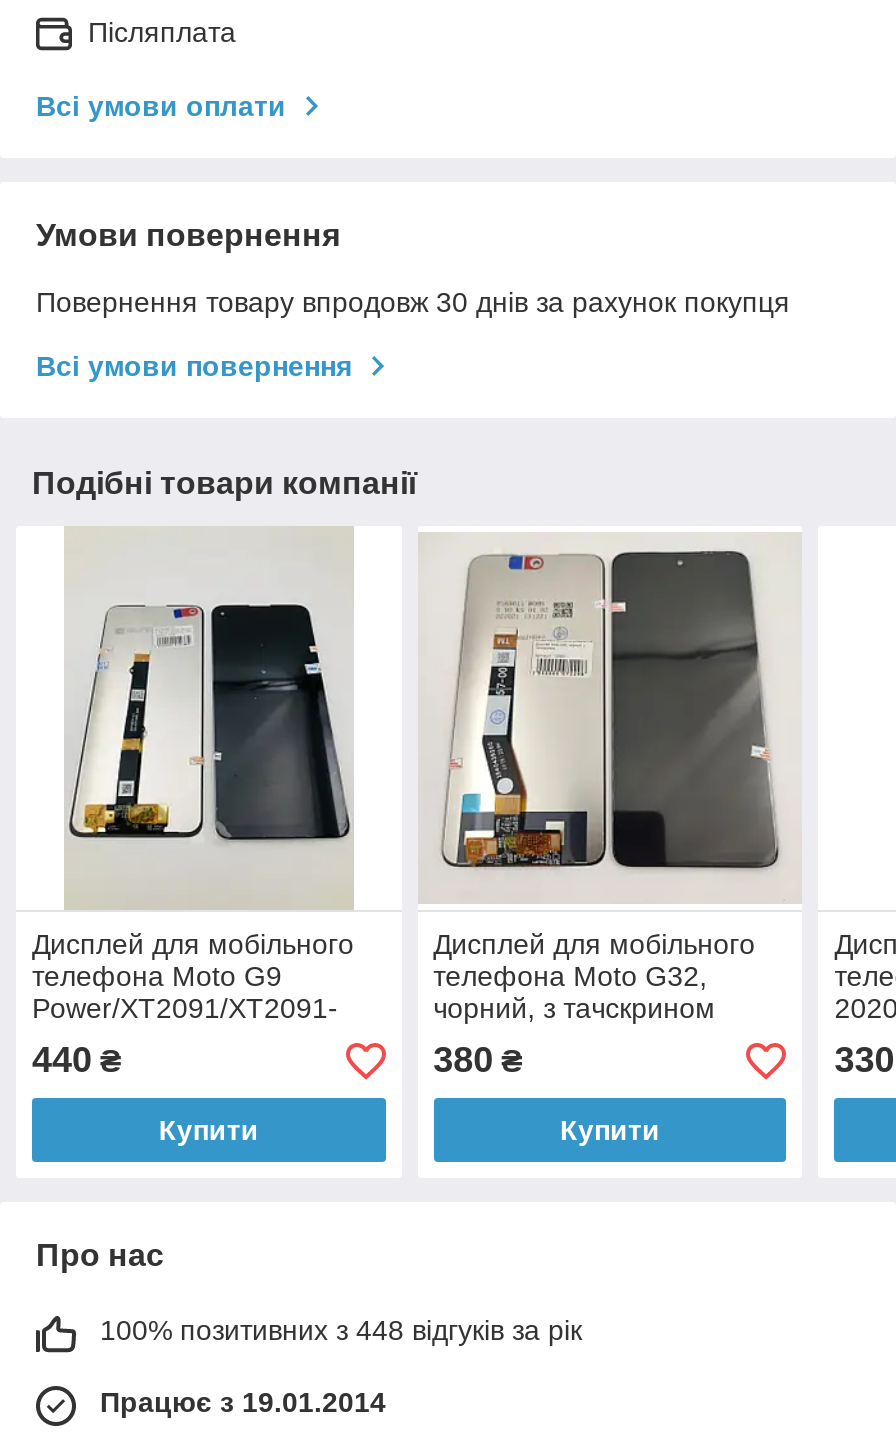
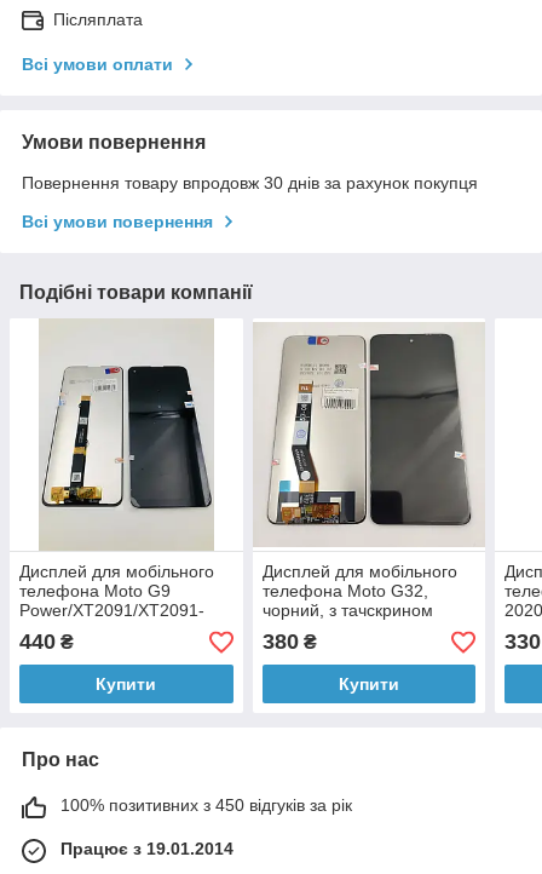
[100,1315,582,1347] 100% позитивних з 448 відгуків за рік -> [60,796,352,815] 100% позитивних з 450 відгуків за рік

